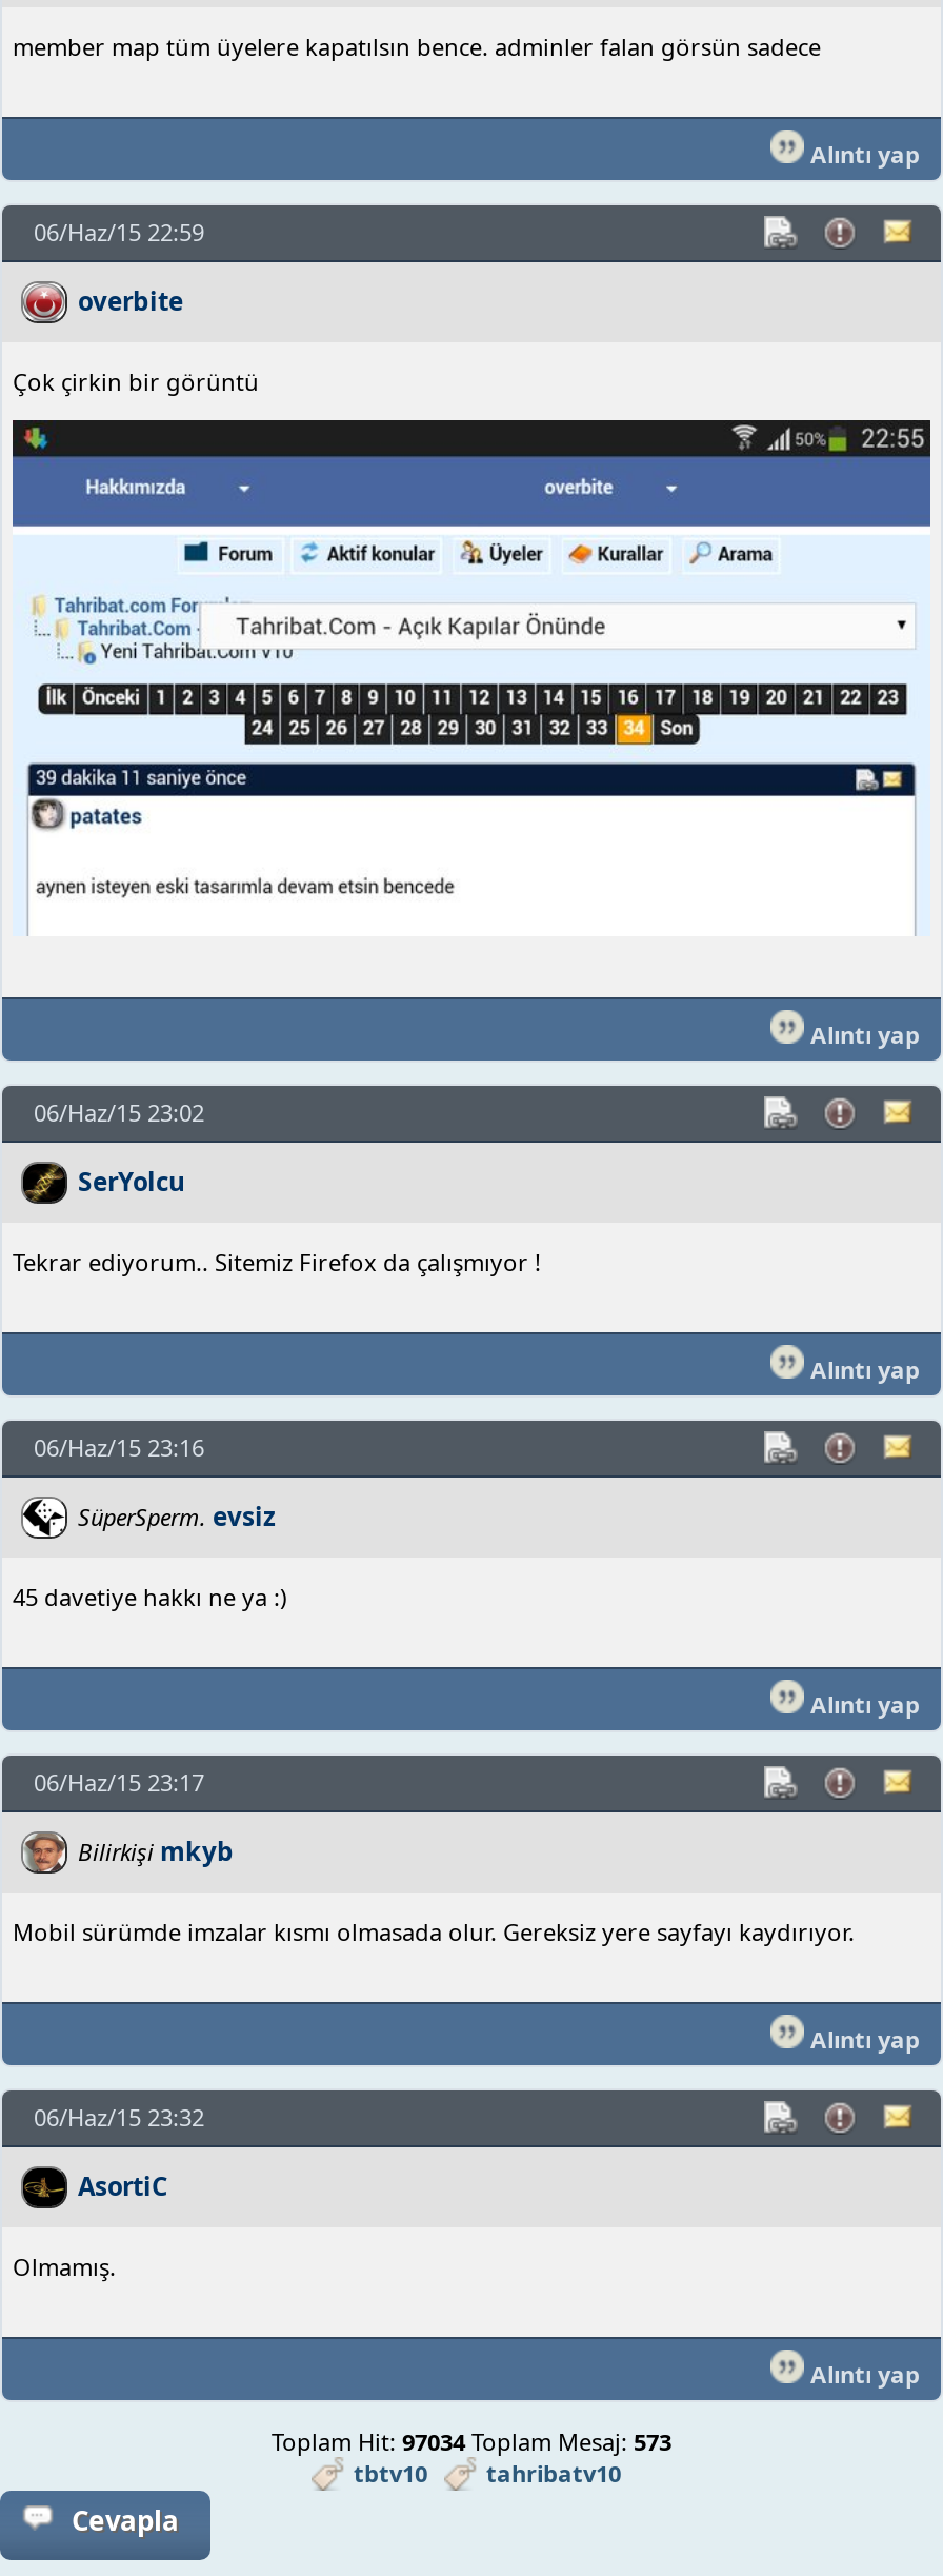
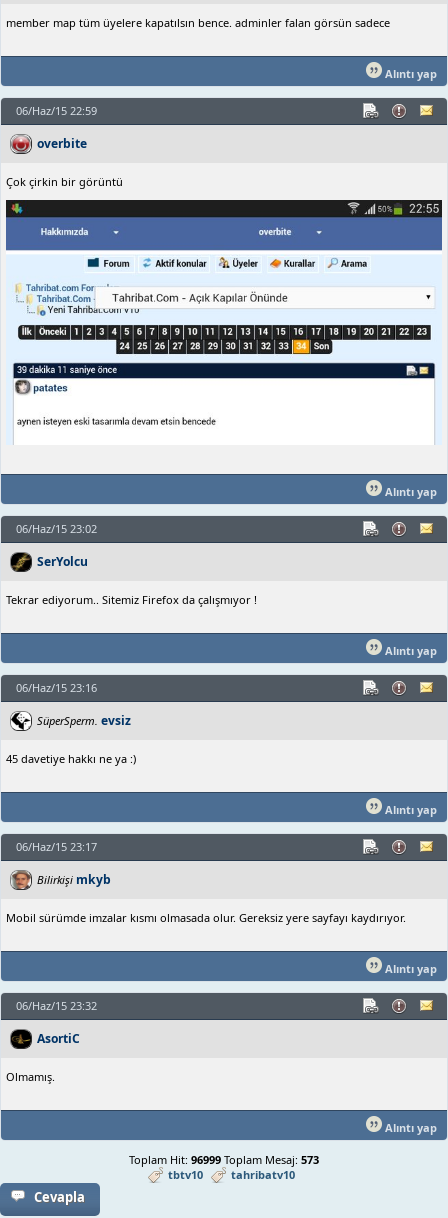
[272,2426,671,2458] Toplam Hit: 97034 Toplam Mesaj: 573 -> [129,1152,319,1167] Toplam Hit: 96999 Toplam Mesaj: 573

